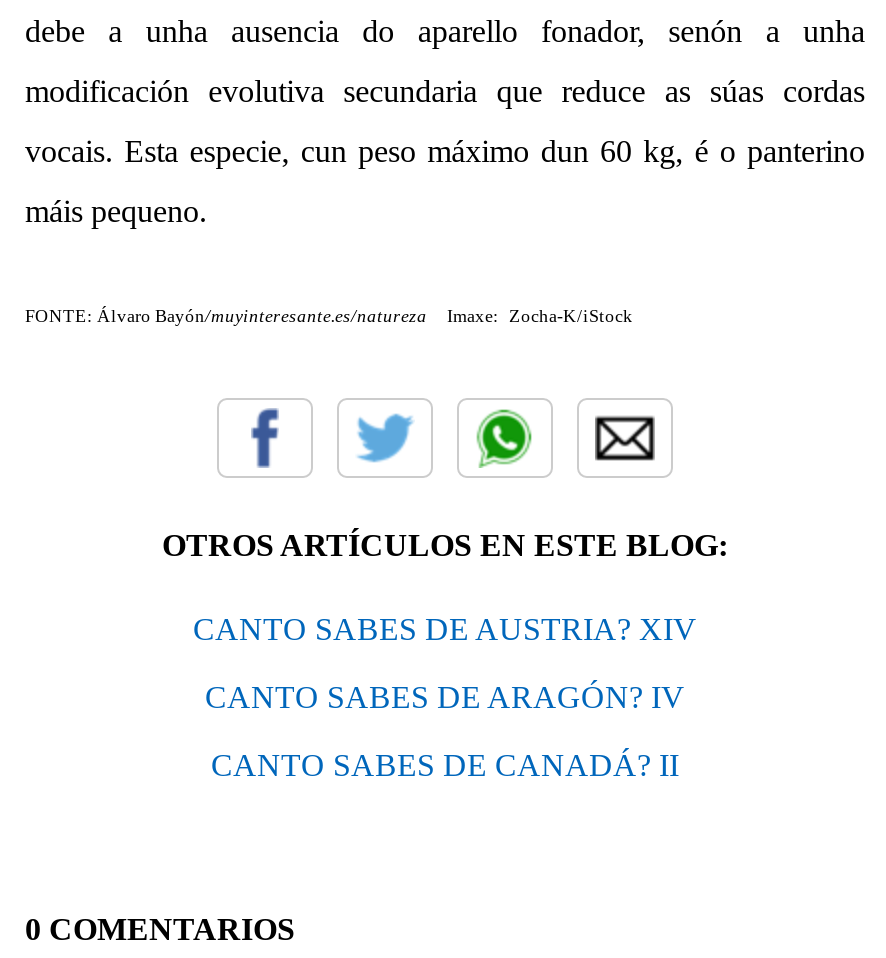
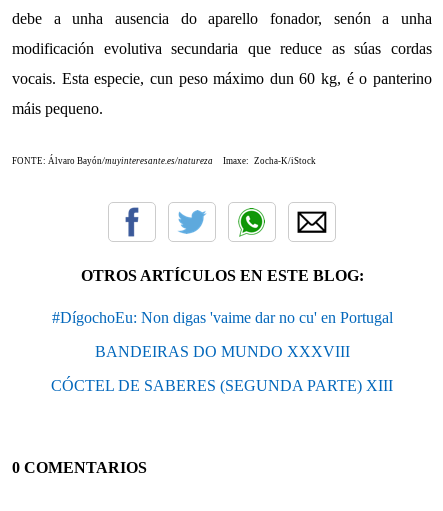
[193,612,697,646] CANTO SABES DE AUSTRIA? XIV -> [51,309,392,326] #DígochoEu: Non digas 'vaime dar no cu' en Portugal
[205,680,685,714] CANTO SABES DE ARAGÓN? IV -> [94,343,349,360] BANDEIRAS DO MUNDO XXXVIII
[211,748,679,782] CANTO SABES DE CANADÁ? II -> [51,377,393,394] CÓCTEL DE SABERES (SEGUNDA PARTE) XIII

